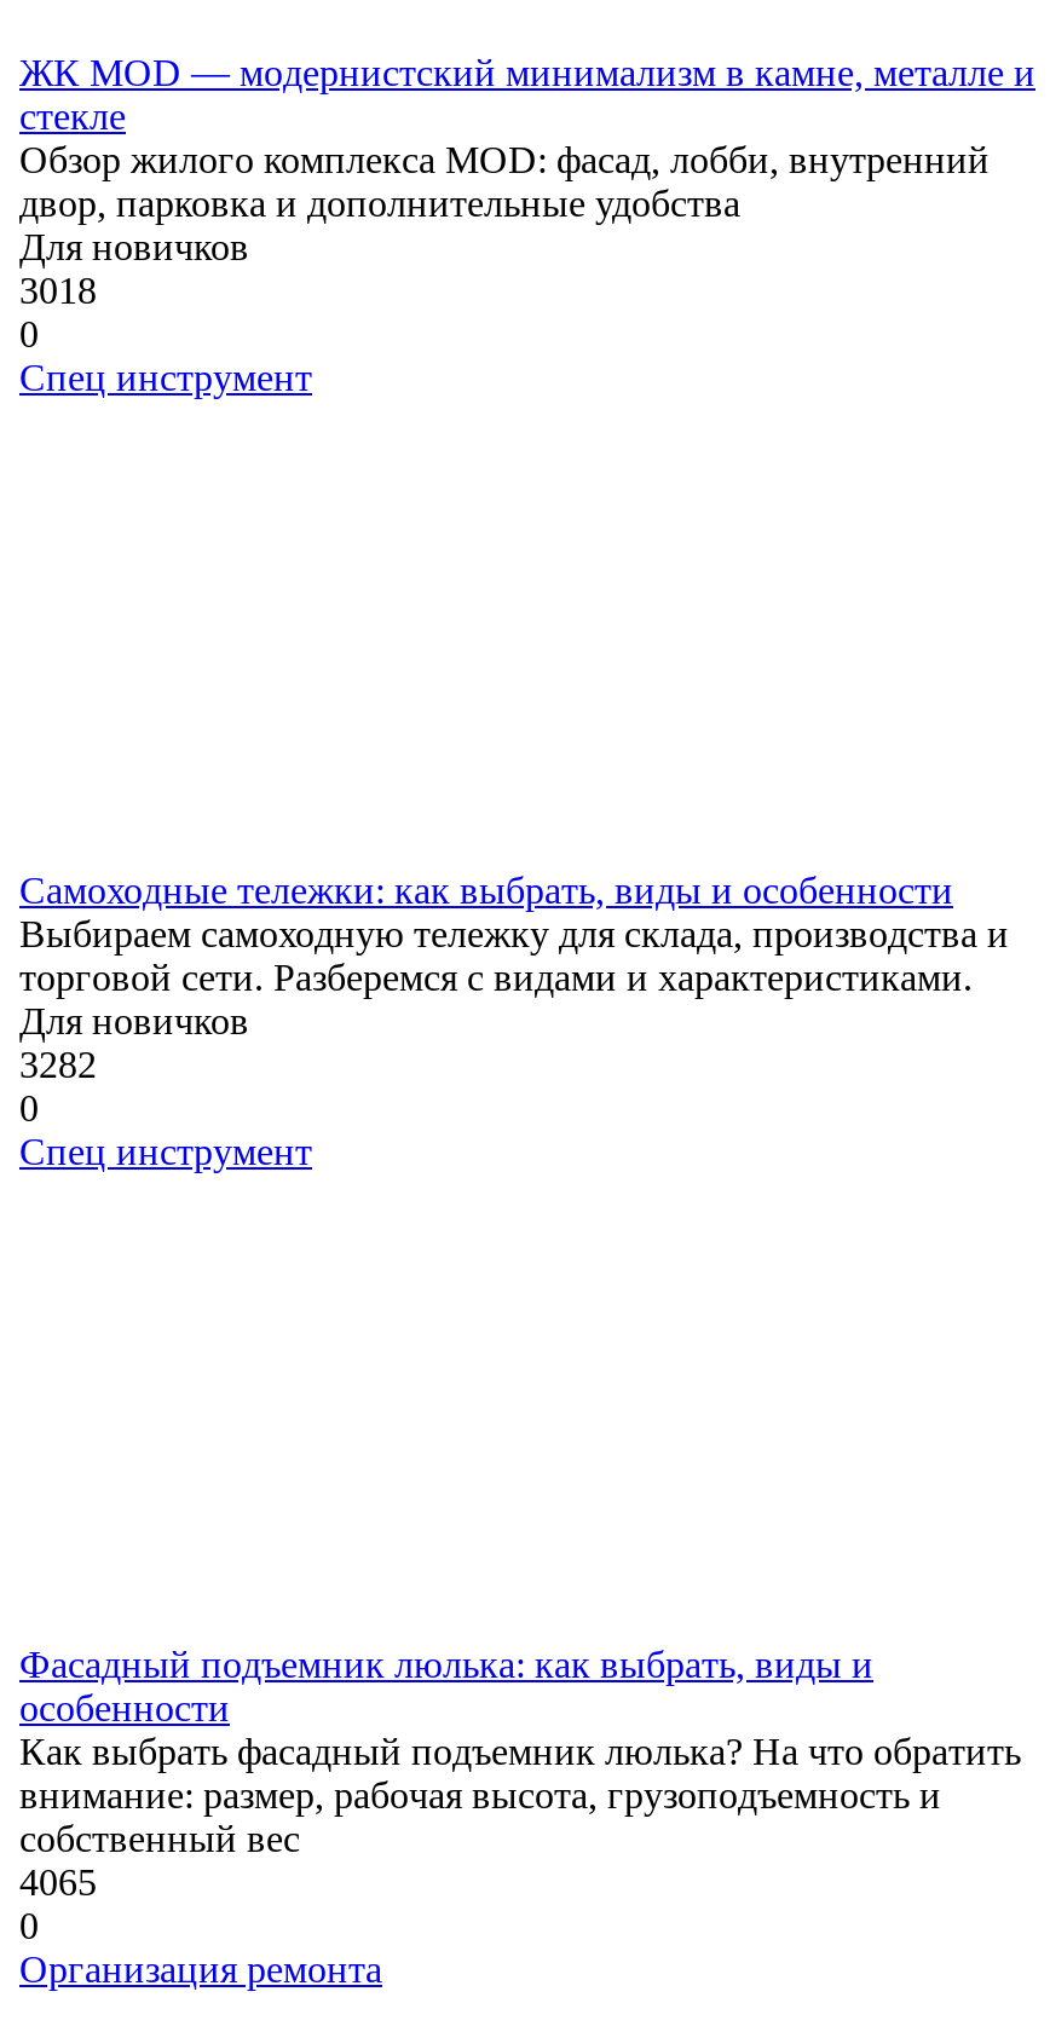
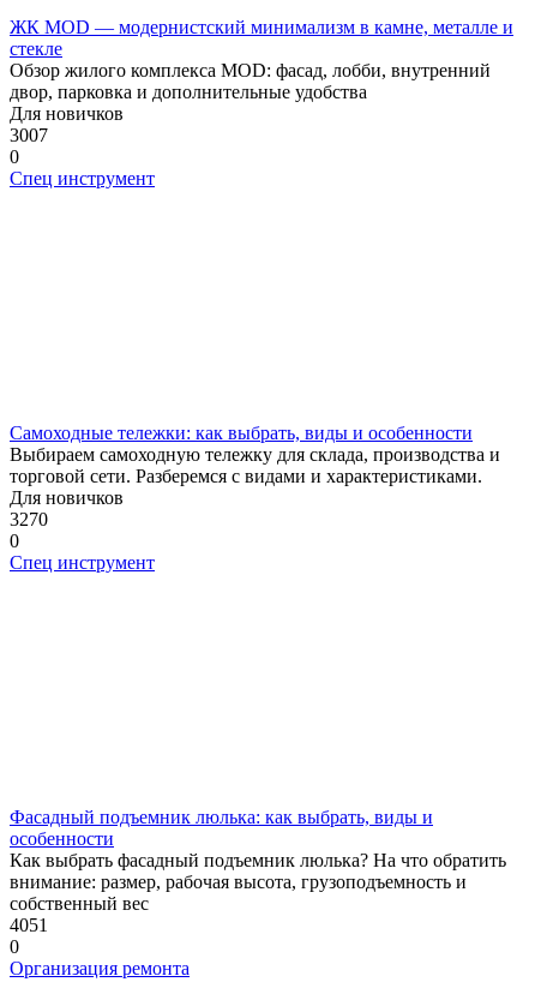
[19,269,97,310] 3018 -> [10,125,48,145] 3007
[19,1043,97,1084] 3282 -> [10,509,48,529] 3270
[19,1861,97,1902] 4065 -> [10,915,48,935] 4051

